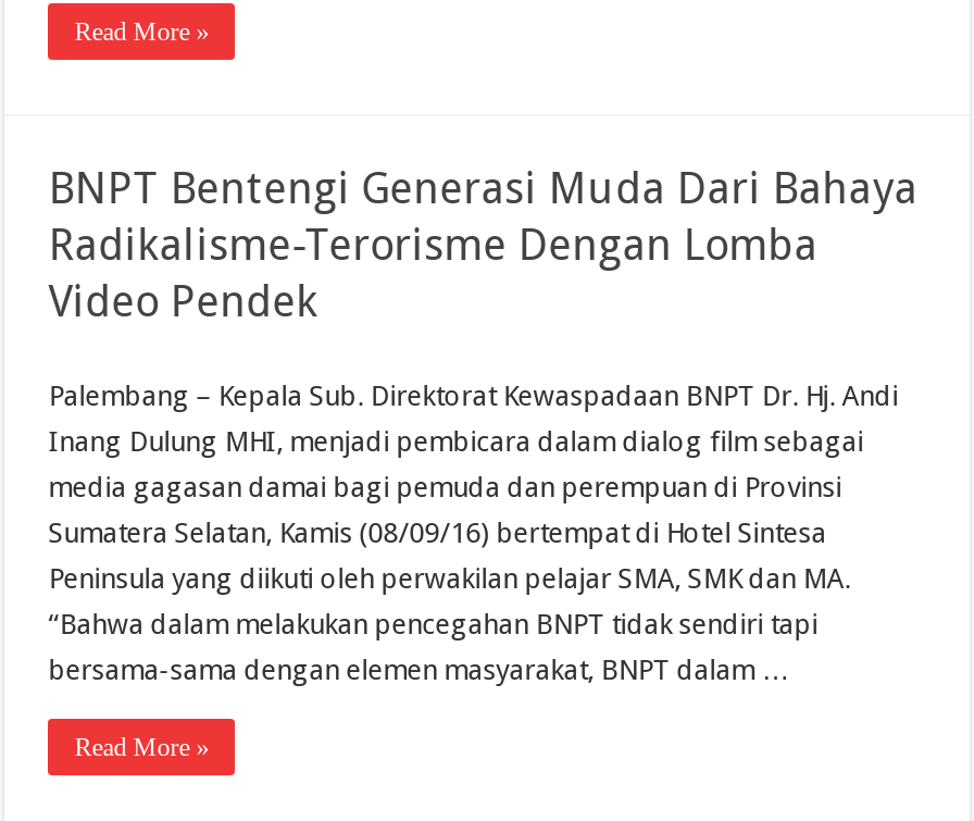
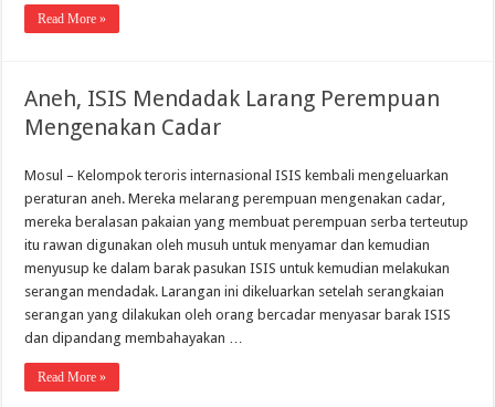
[48,162,918,328] BNPT Bentengi Generasi Muda Dari Bahaya | Radikalisme-Terorisme Dengan Lomba | Video Pendek -> [25,85,440,141] Aneh, ISIS Mendadak Larang Perempuan | Mengenakan Cadar
[48,380,898,687] Palembang – Kepala Sub. Direktorat Kewaspadaan BNPT Dr. Hj. Andi | Inang Dulung MHI, menjadi pembicara dalam dialog film sebagai | media gagasan damai bagi pemuda dan perempuan di Provinsi | Sumatera Selatan, Kamis (08/09/16) bertempat di Hotel Sintesa | Peninsula yang diikuti oleh perwakilan pelajar SMA, SMK dan MA. | “Bahwa dalam melakukan pencegahan BNPT tidak sendiri tapi | bersama-sama dengan elemen masyarakat, BNPT dalam … -> [25,167,469,346] Mosul – Kelompok teroris internasional ISIS kembali mengeluarkan | peraturan aneh. Mereka melarang perempuan mengenakan cadar, | mereka beralasan pakaian yang membuat perempuan serba terteutup | itu rawan digunakan oleh musuh untuk menyamar dan kemudian | menyusup ke dalam barak pasukan ISIS untuk kemudian melakukan | serangan mendadak. Larangan ini dikeluarkan setelah serangkaian | serangan yang dilakukan oleh orang bercadar menyasar barak ISIS | dan dipandang membahayakan …

